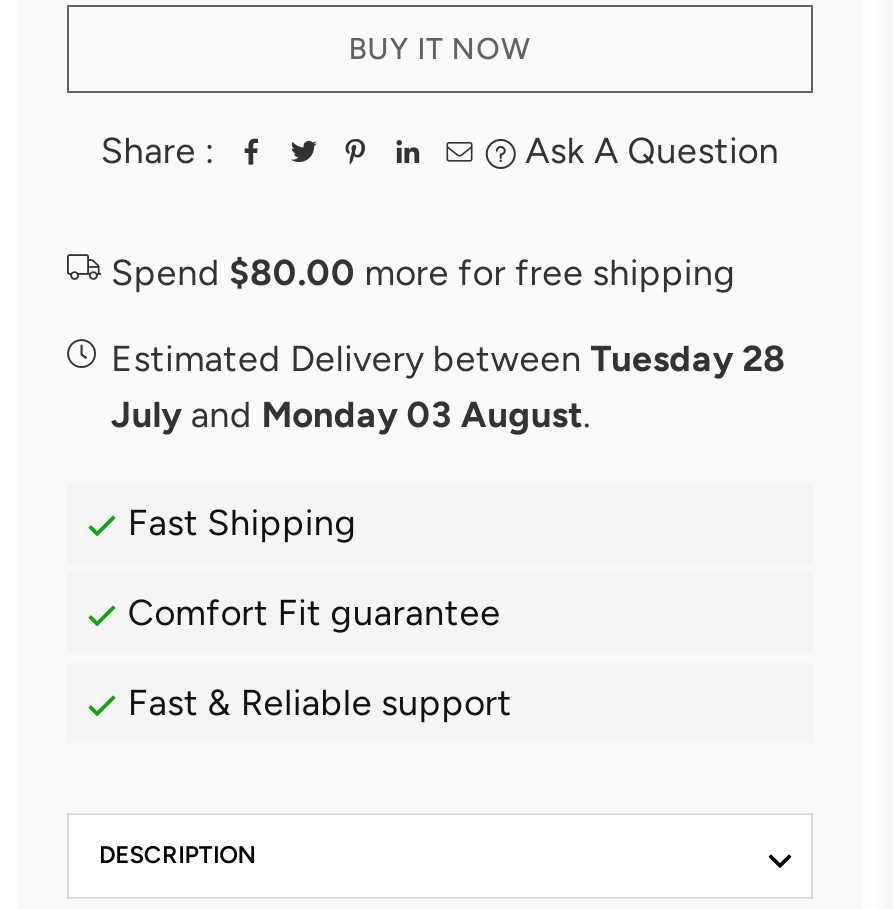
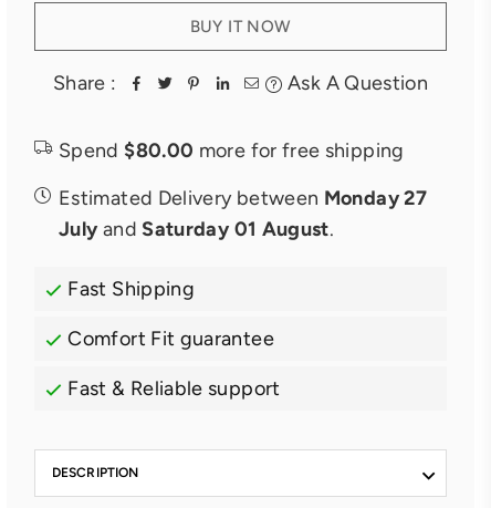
[111,337,786,381] Estimated Delivery between Tuesday 28 -> [59,186,427,211] Estimated Delivery between Monday 27
[111,393,592,437] July and Monday 03 August. -> [59,217,334,241] July and Saturday 01 August.

